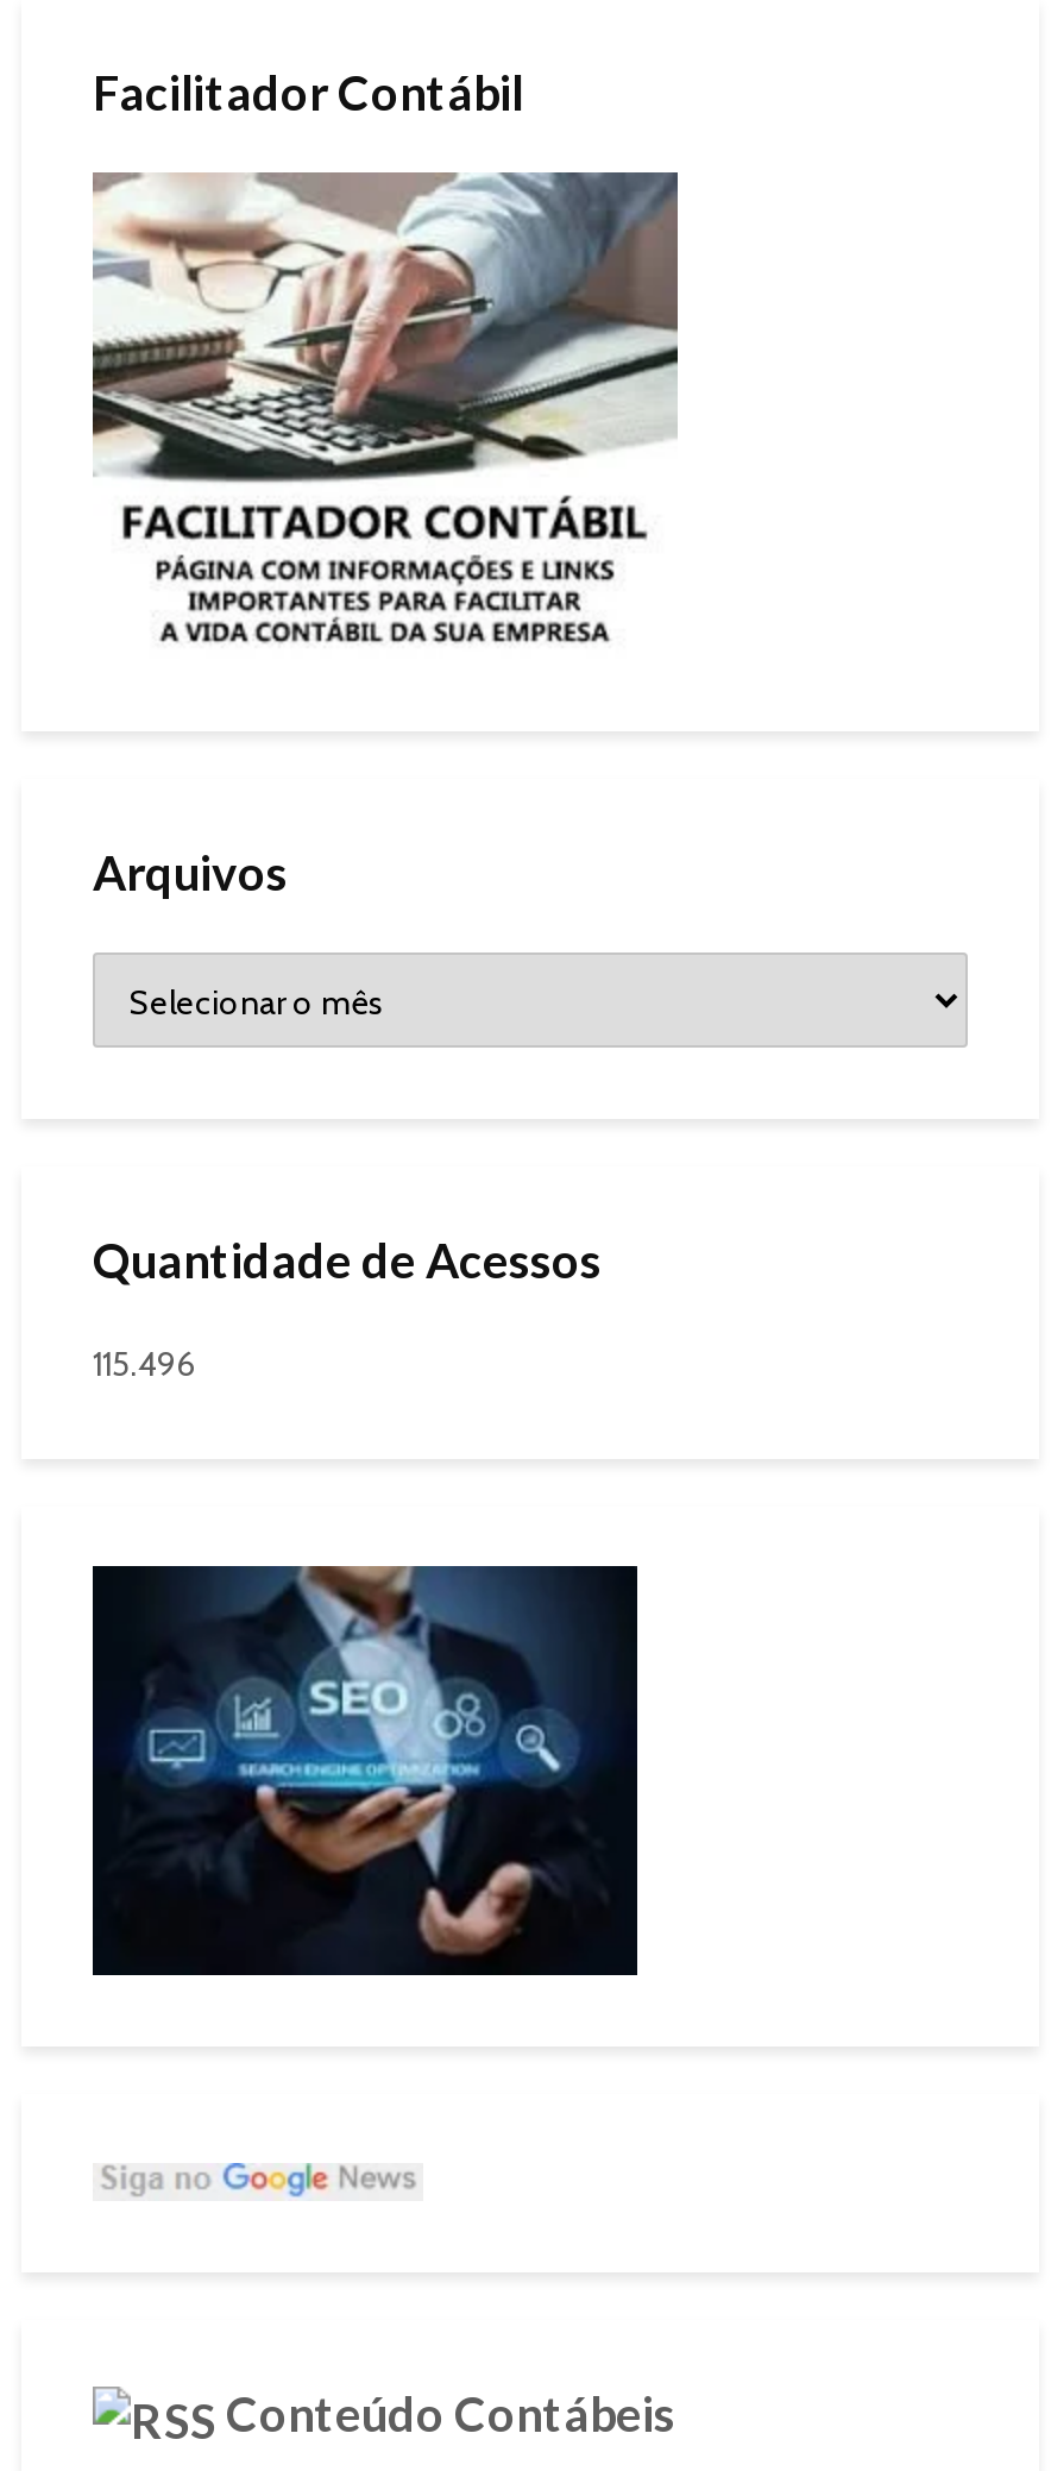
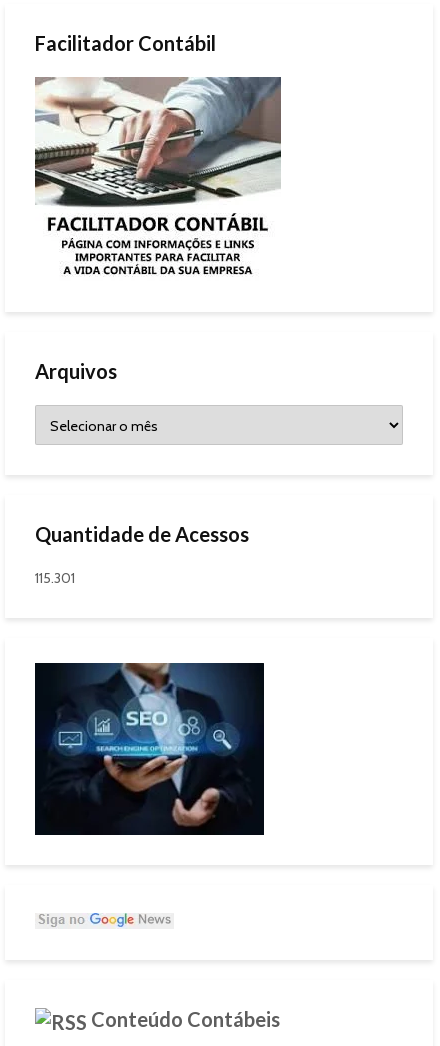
[93,1343,195,1386] 115.496 -> [35,569,75,587] 115.301

